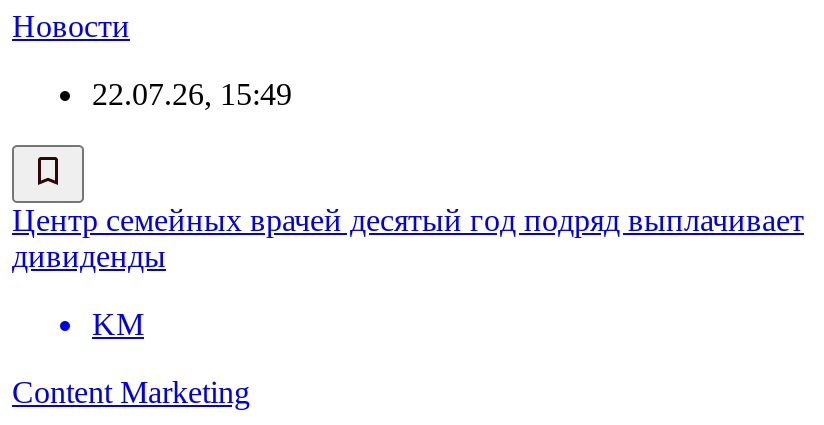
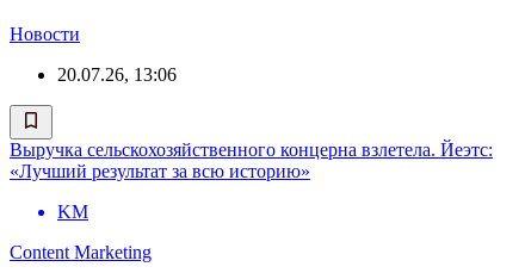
[92,77,292,111] 22.07.26, 15:49 -> [57,64,177,85] 20.07.26, 13:06
[12,203,804,273] Центр семейных врачей десятый год подряд выплачивает | дивиденды -> [10,140,493,181] Выручка сельскохозяйственного концерна взлетела. Йеэтс: | «Лучший результат за всю историю»

